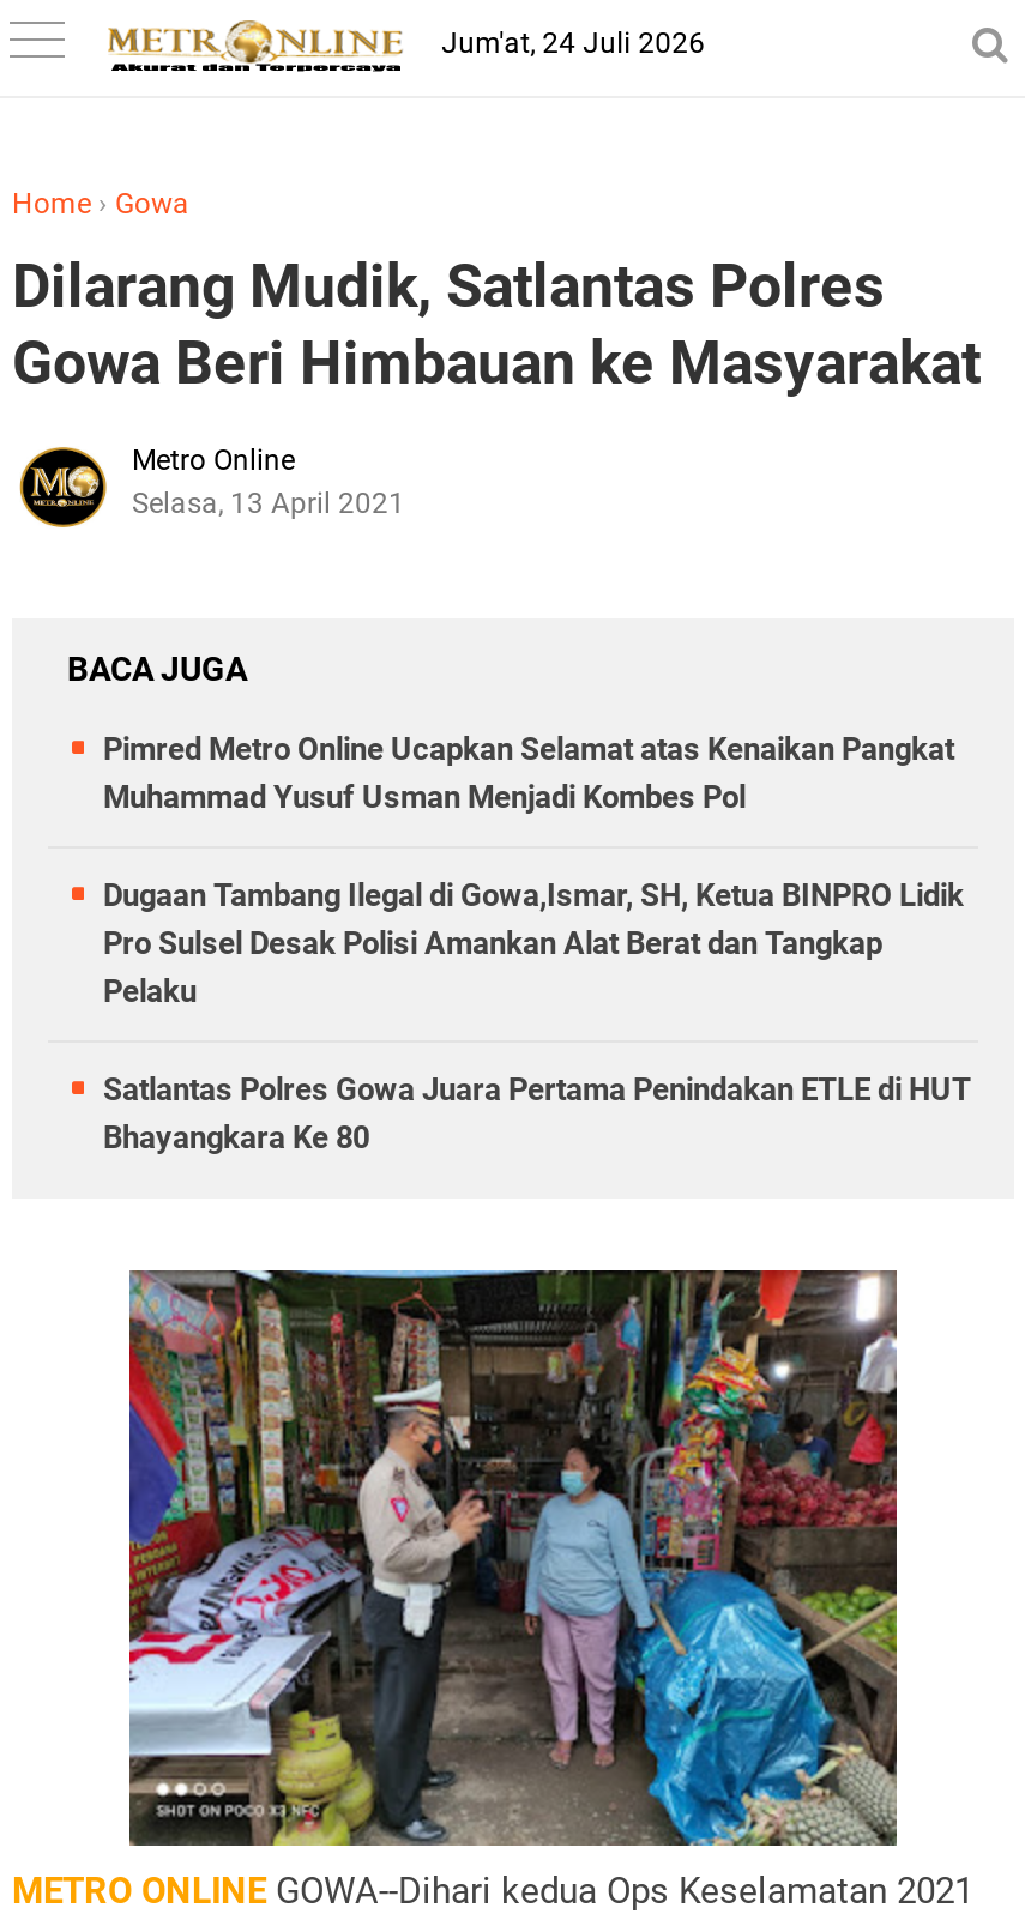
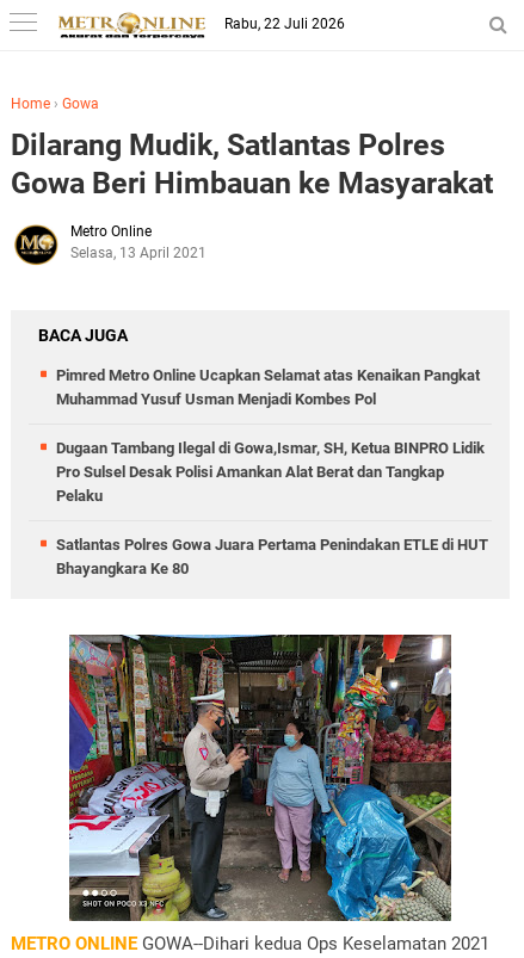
[441,26,705,60] Jum'at, 24 Juli 2026 -> [225,16,345,32] Rabu, 22 Juli 2026

